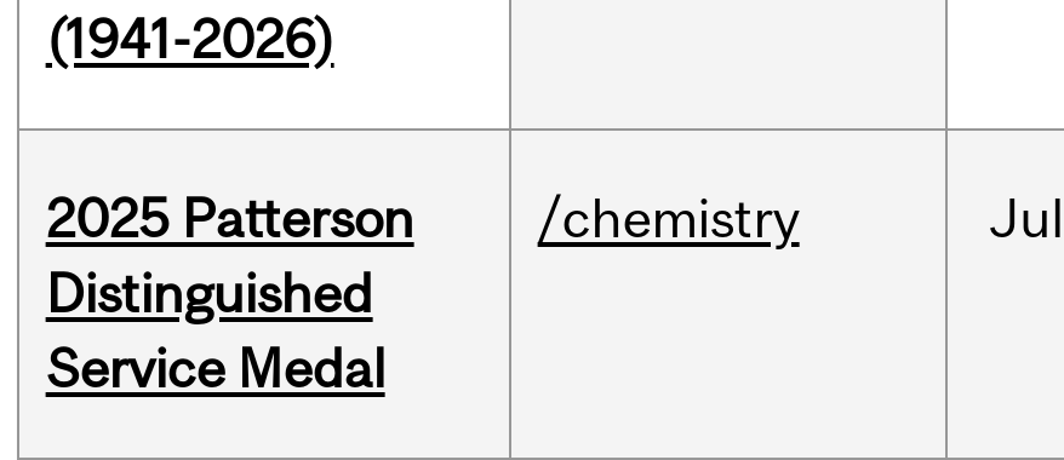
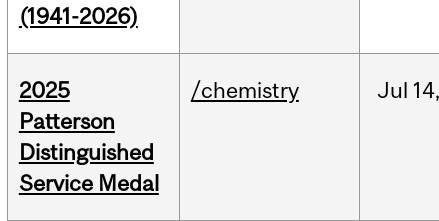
[988,187,1063,250] Jul -> [377,77,439,103] Jul 14,

